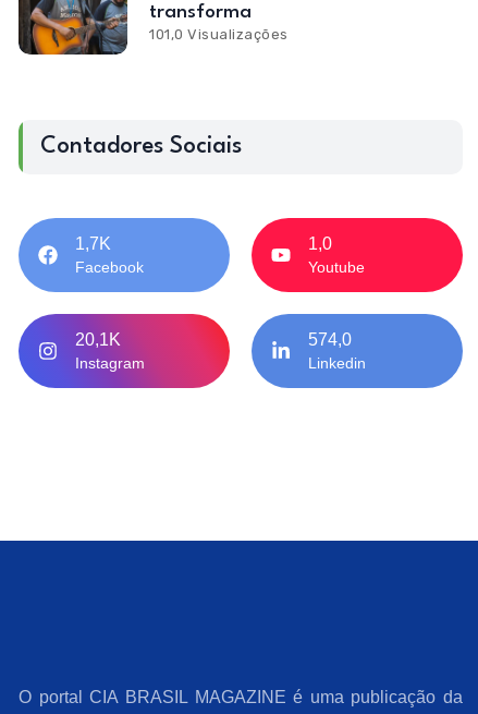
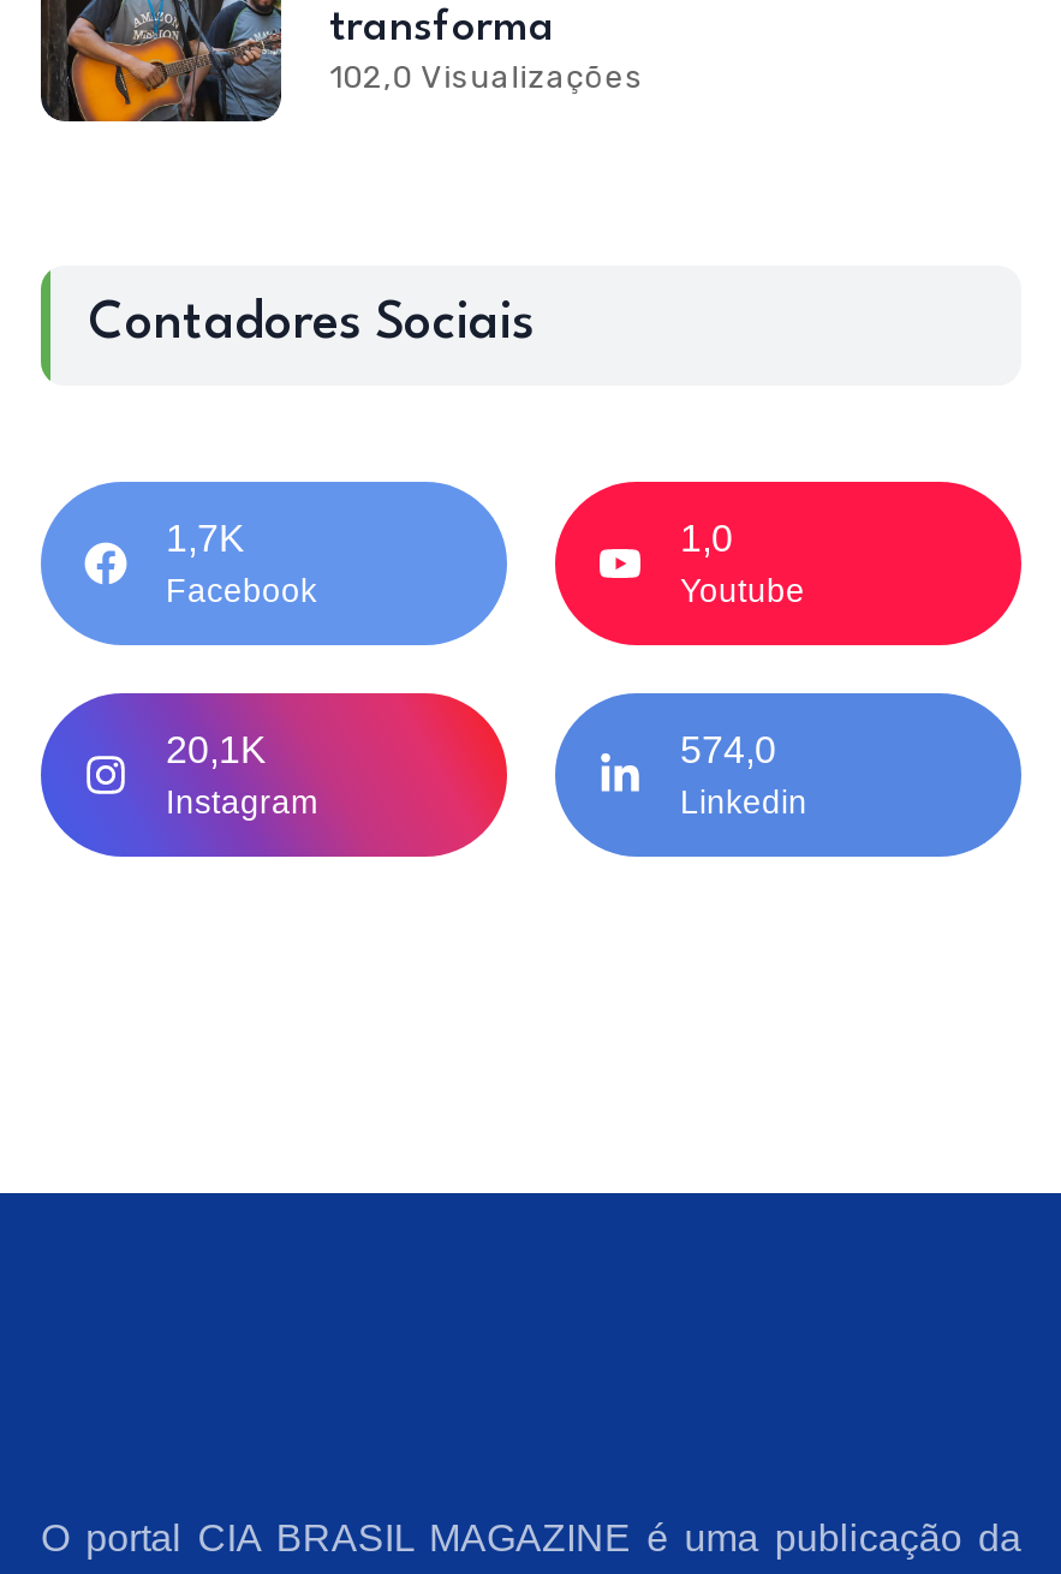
[149,26,288,43] 101,0 Visualizações -> [329,58,644,94] 102,0 Visualizações

